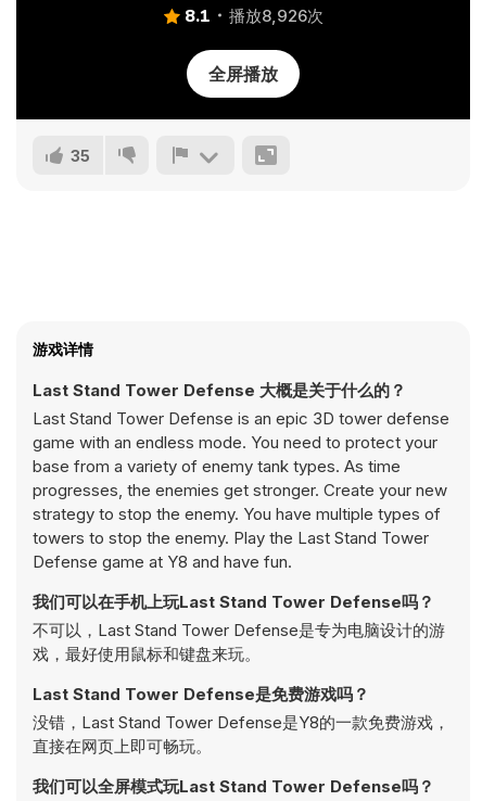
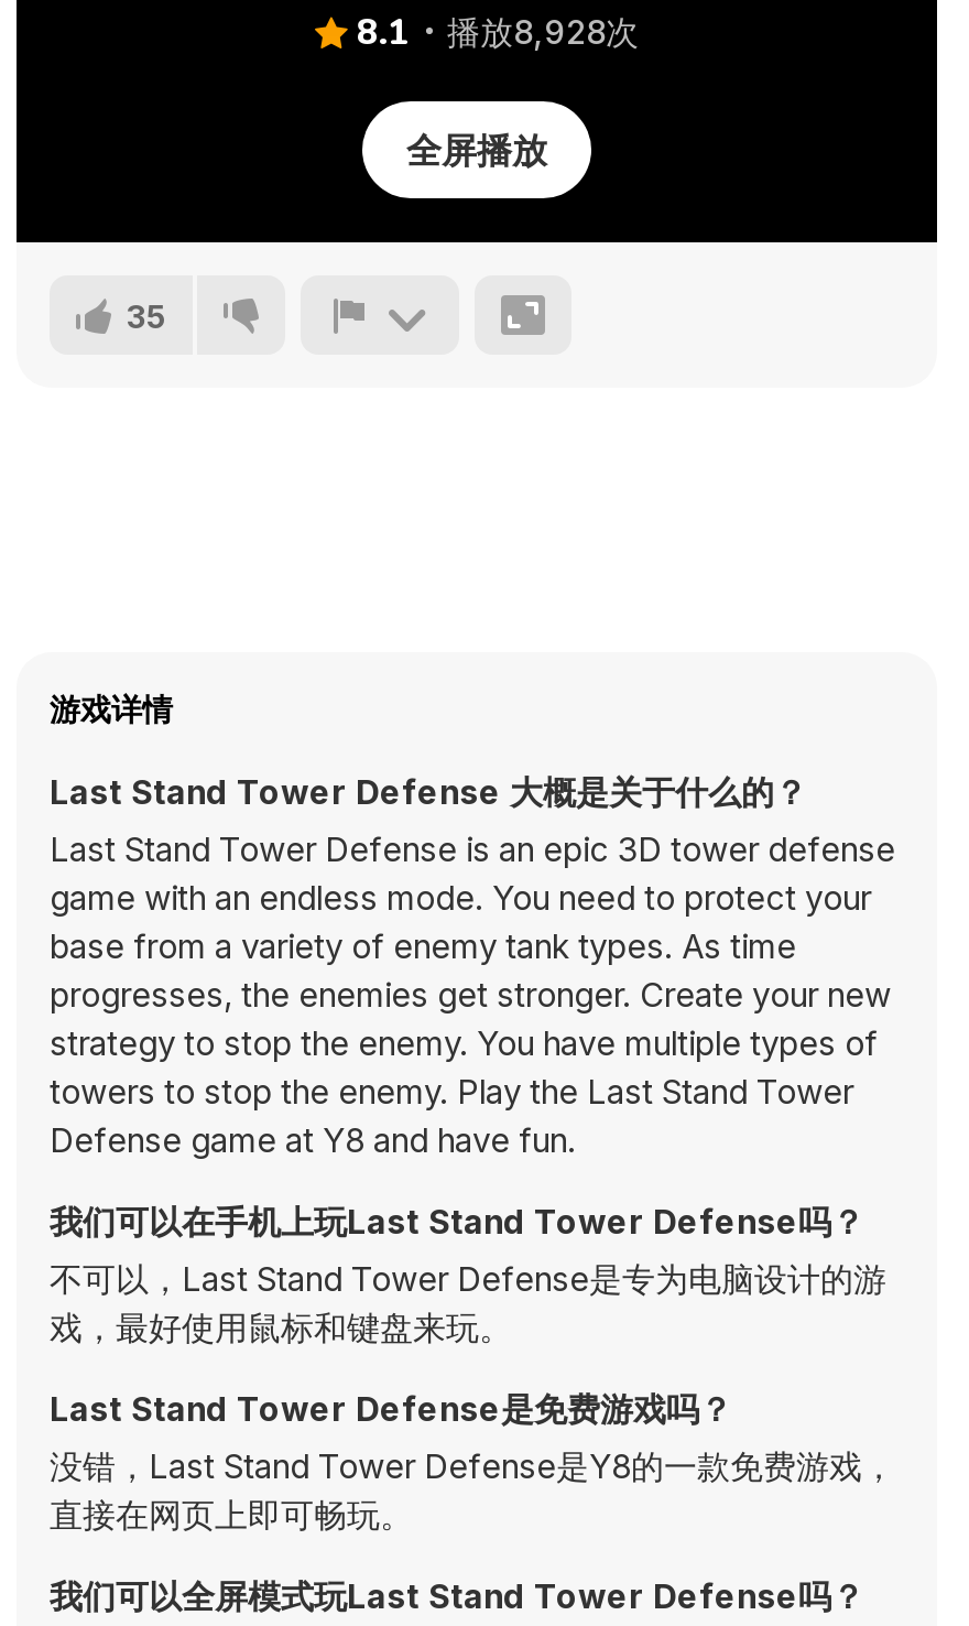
[184,4,323,28] 8.1 播放8,926次 -> [357,9,639,57] 8.1 播放8,928次

